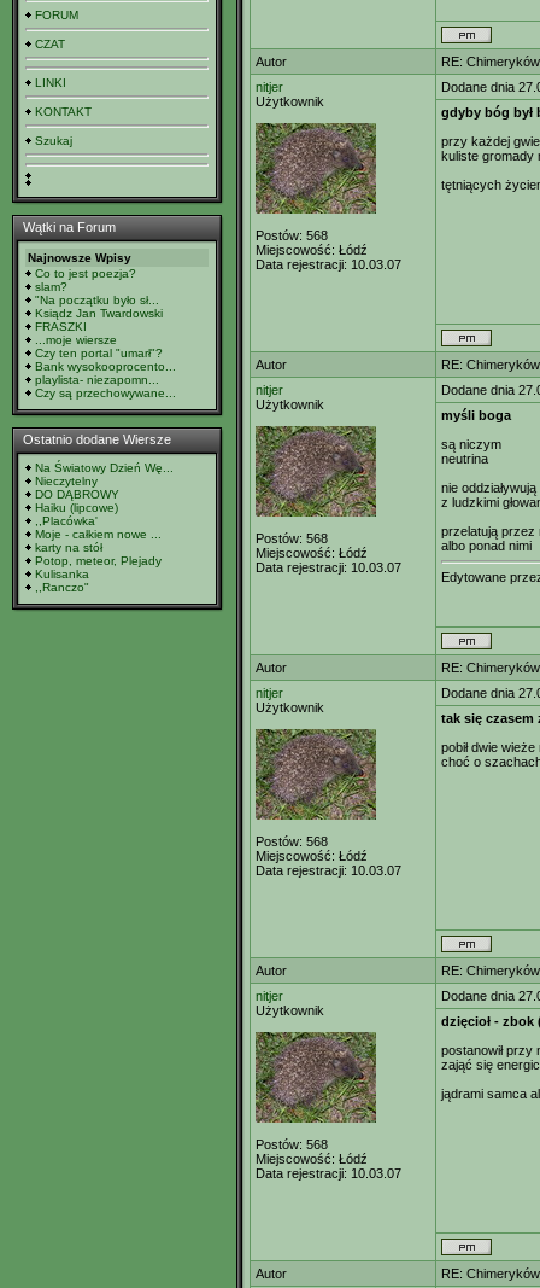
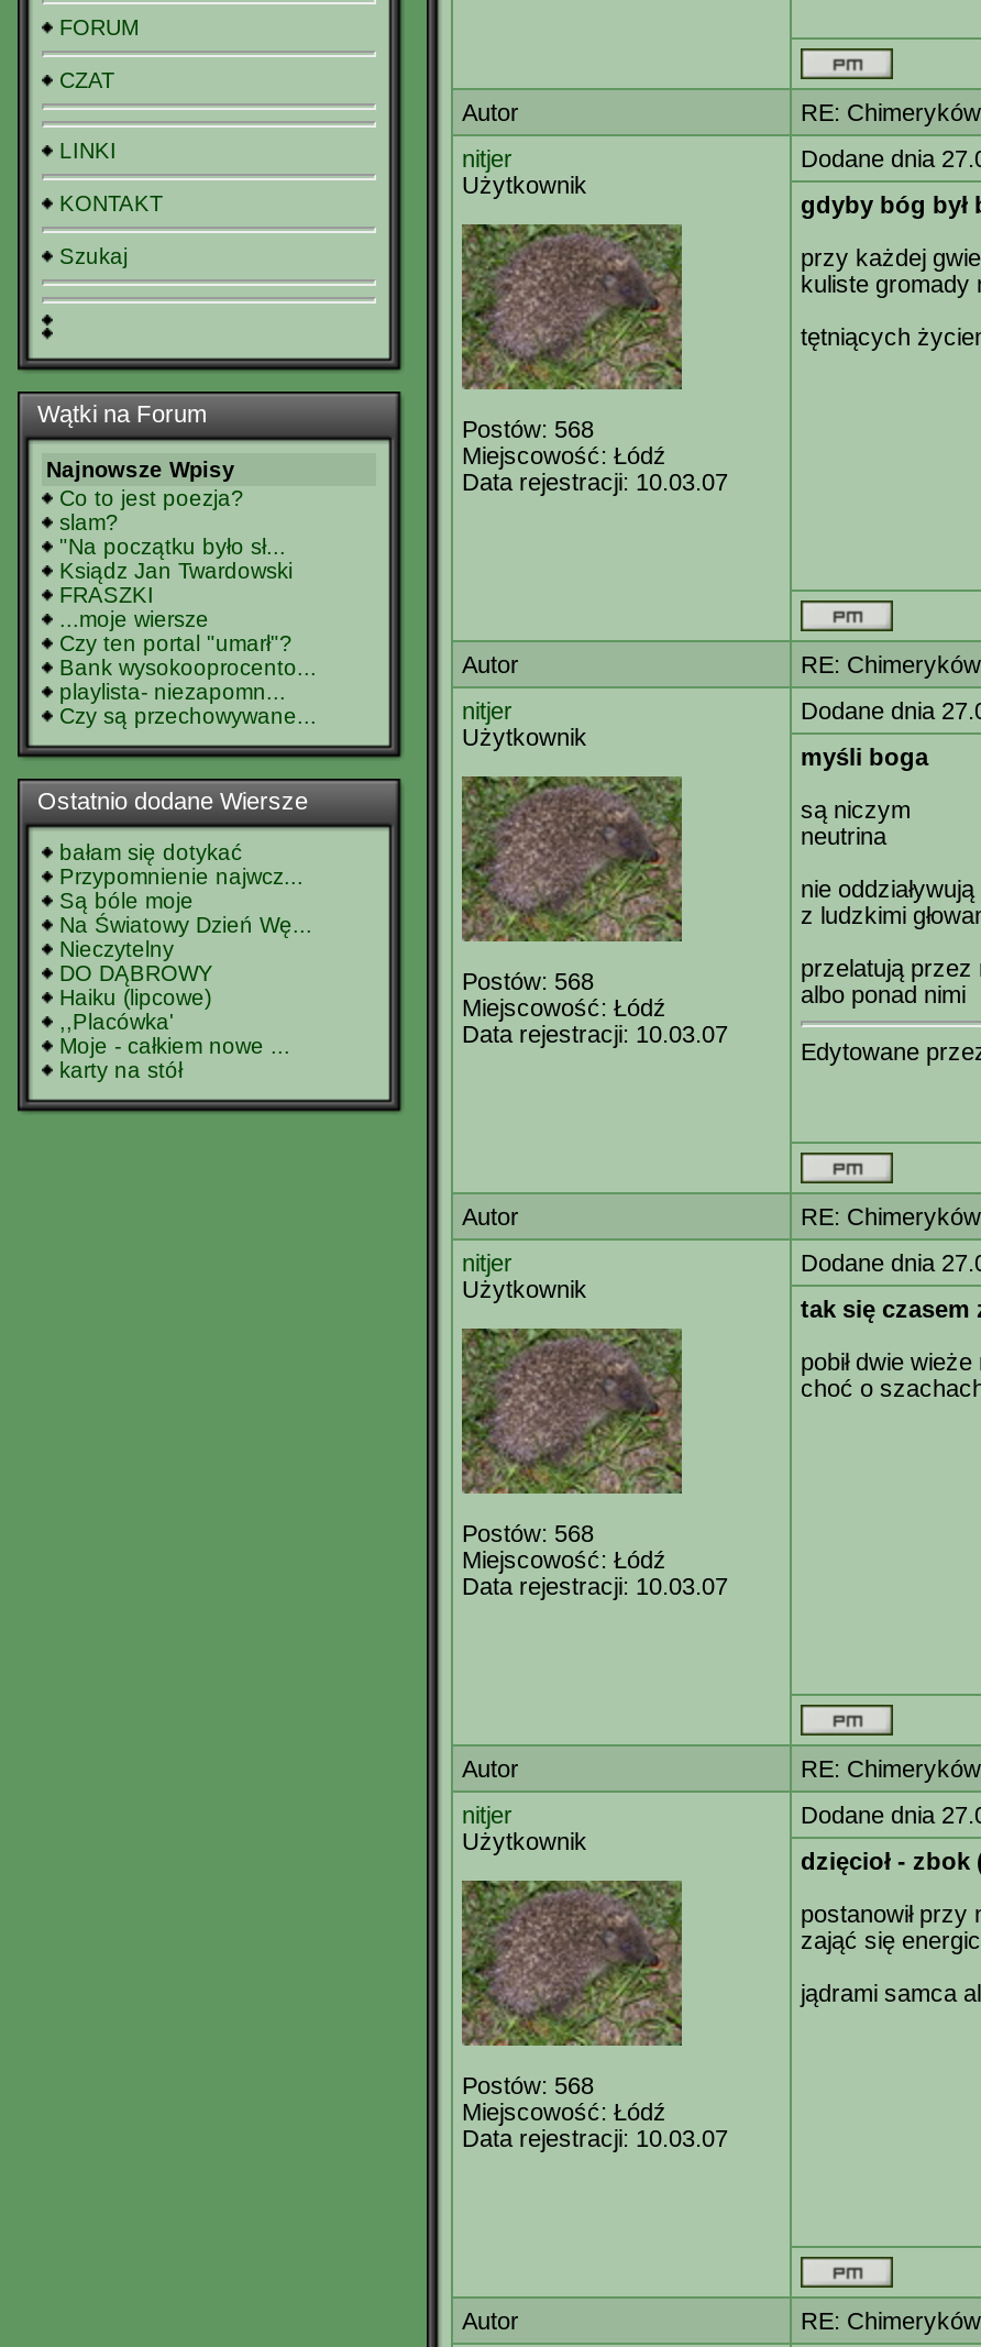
none -> [59,840,304,913] bałam się dotykać | Przypomnienie najwcz... | Są bóle moje
moved [35,461,174,554] -> [59,913,312,1082]: Na Światowy Dzień Wę... | Nieczytelny | DO DĄBROWY | Haiku (lipcowe) | ,,Placówka' | Moje - całkiem nowe ... | karty na stół
[35,554,162,594] Potop, meteor, Plejady | Kulisanka | ,,Ranczo" -> none

